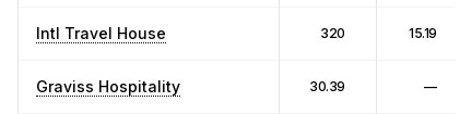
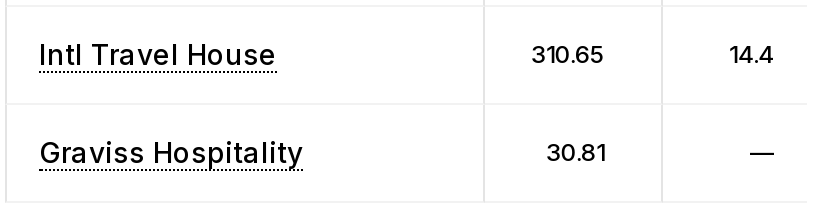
[321,25,345,41] 320 -> [531,39,605,69] 310.65
[409,25,437,41] 15.19 -> [729,39,773,69] 14.4
[310,78,345,94] 30.39 -> [546,137,605,167] 30.81

